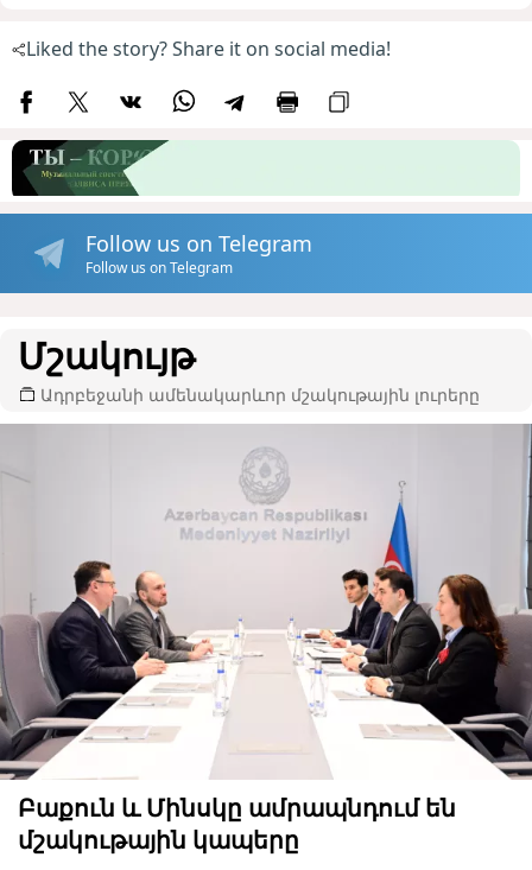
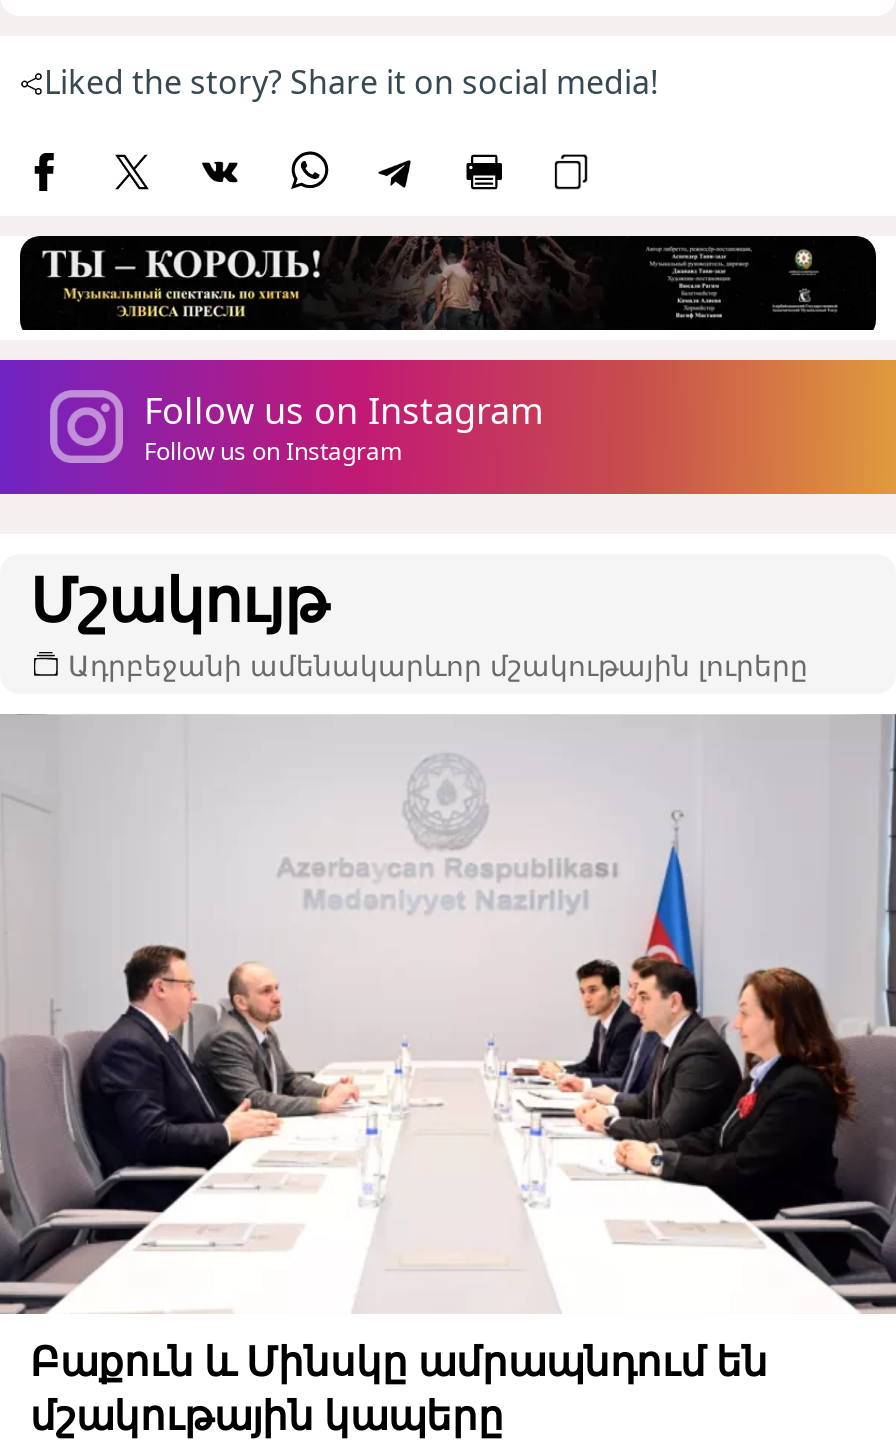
[24,139,520,257] [image] | Follow us on Telegram -> [40,234,878,433] [image] | Follow us on Instagram
[85,257,233,277] Follow us on Telegram -> [144,433,402,467] Follow us on Instagram

